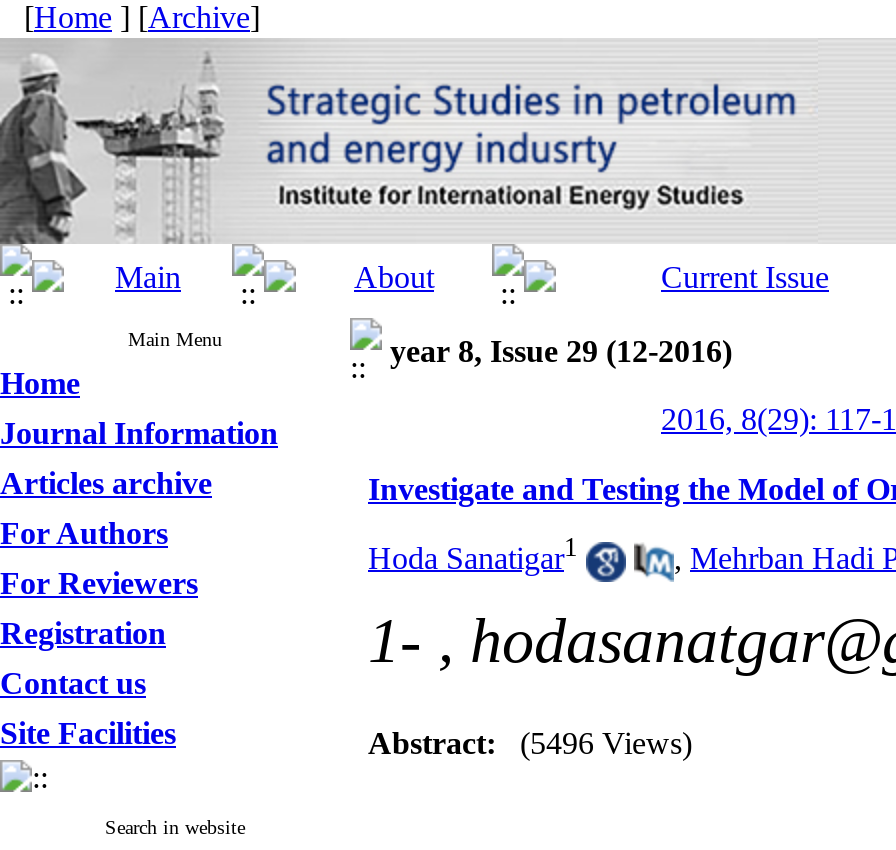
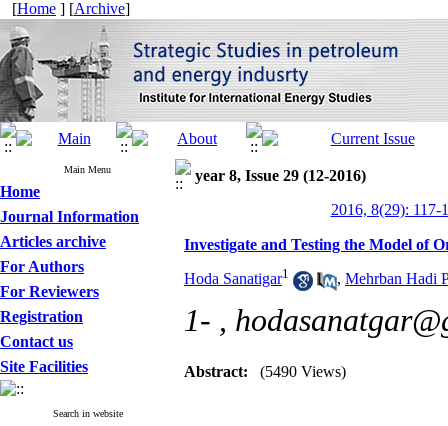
[368,726,692,760] Abstract: (5496 Views) -> [184,363,346,380] Abstract: (5490 Views)

